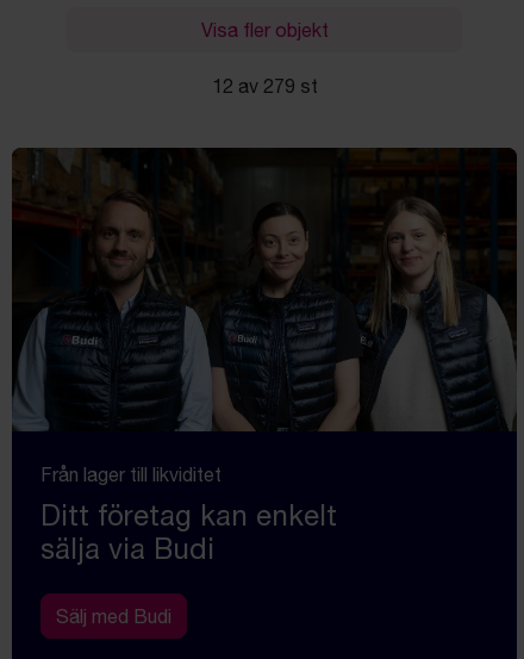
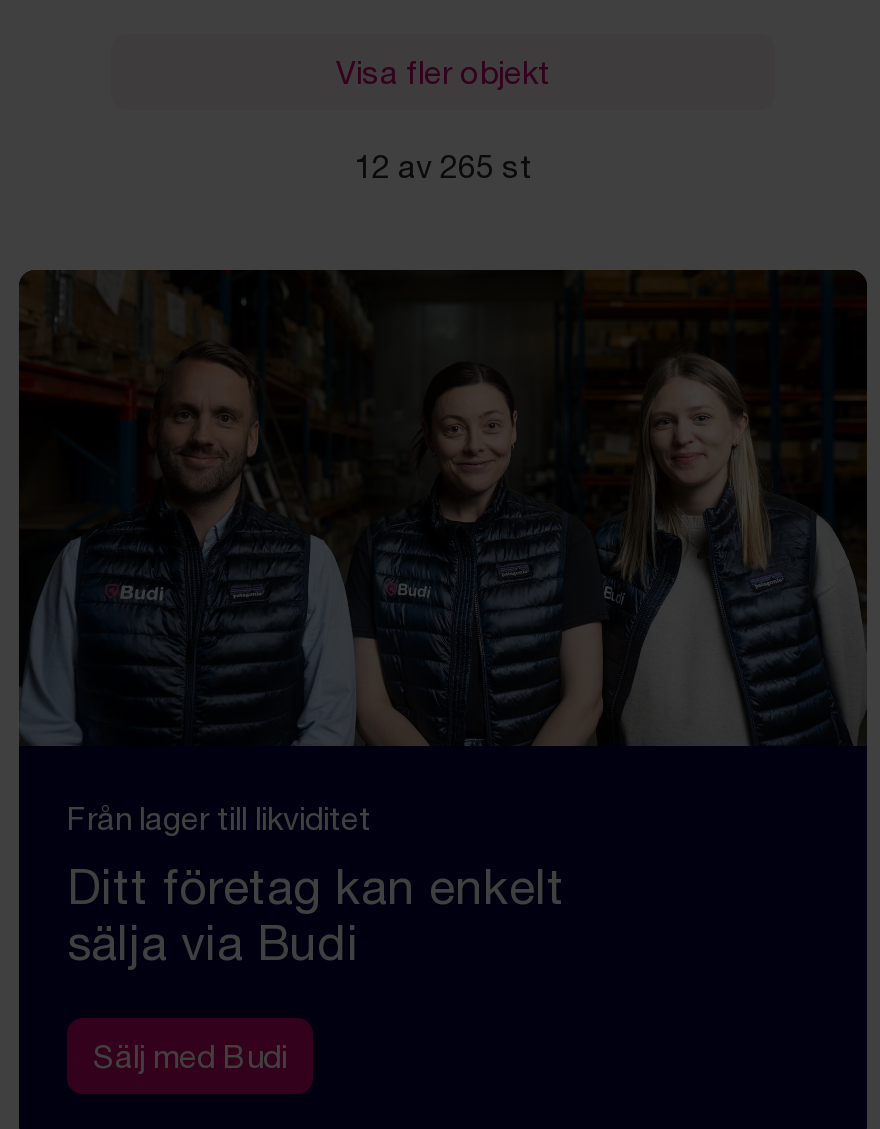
[211,75,317,96] 12 av 279 st -> [354,147,532,183] 12 av 265 st

